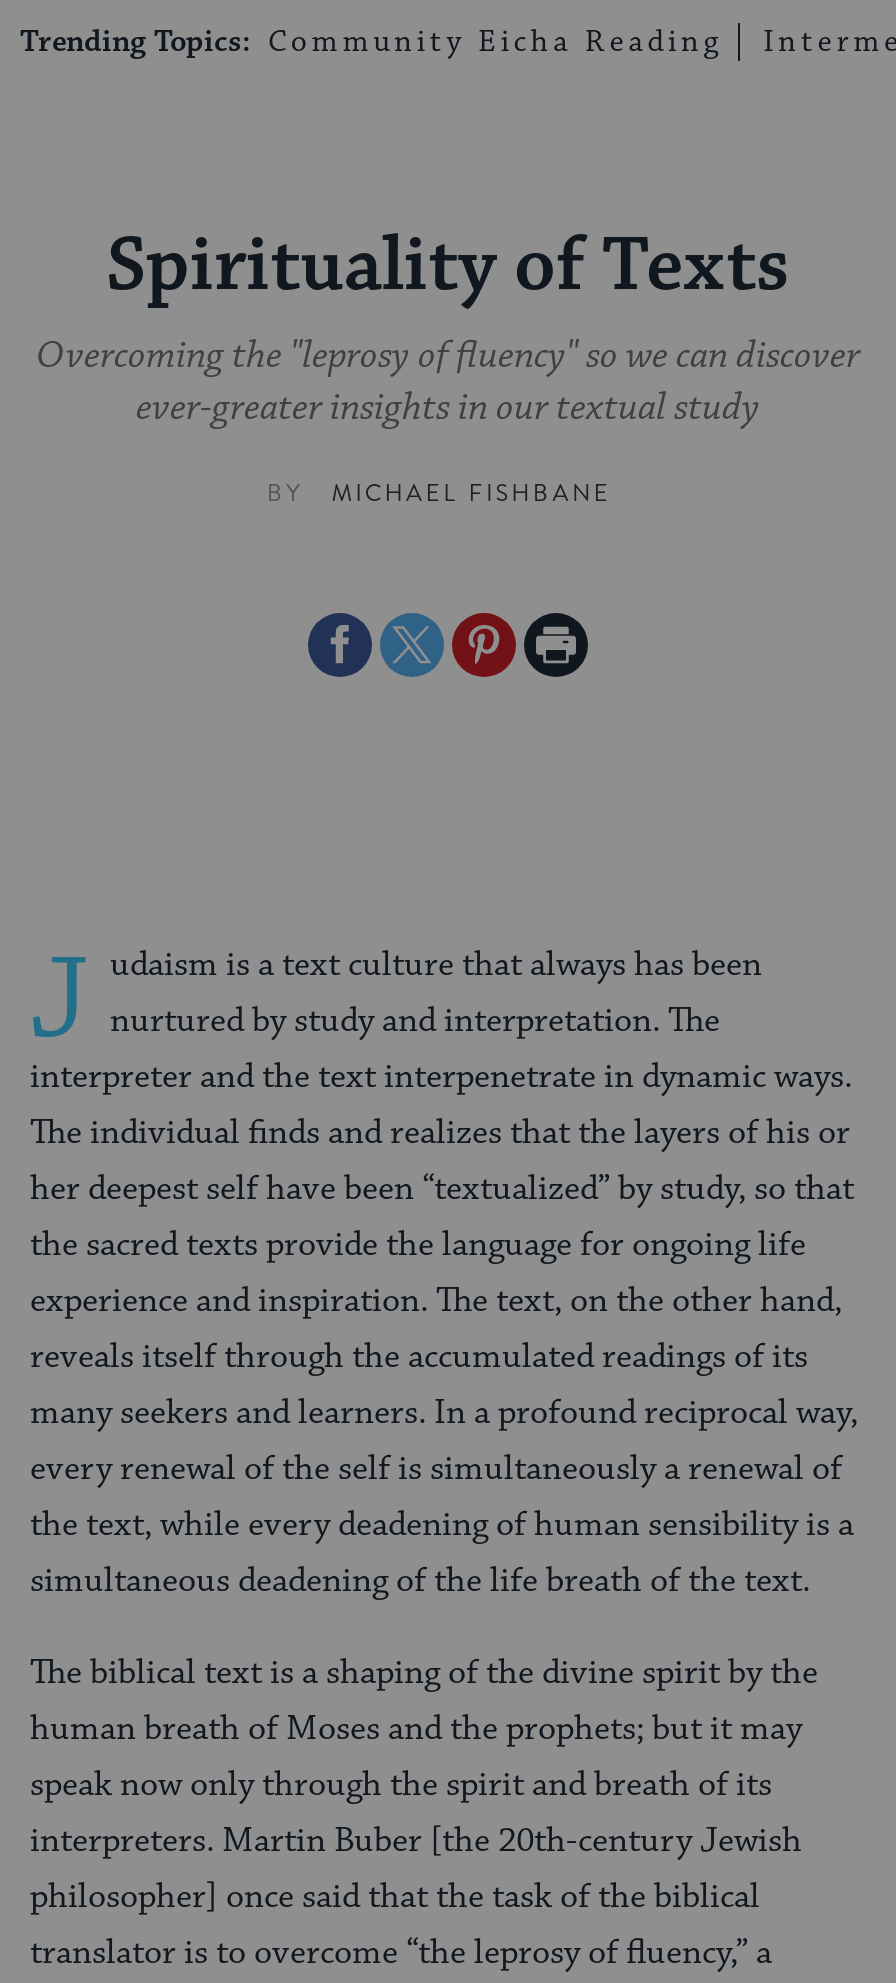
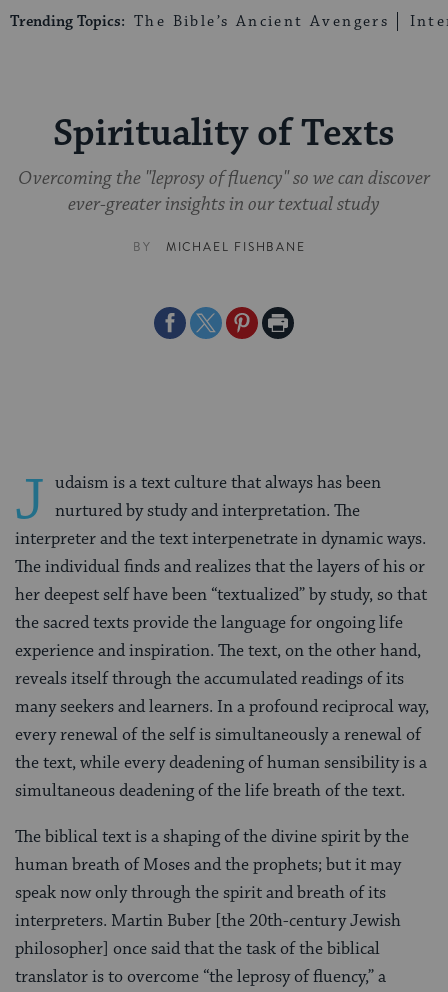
[20,23,722,61] Trending Topics: Community Eicha Reading -> [10,12,389,31] Trending Topics: The Bible’s Ancient Avengers

